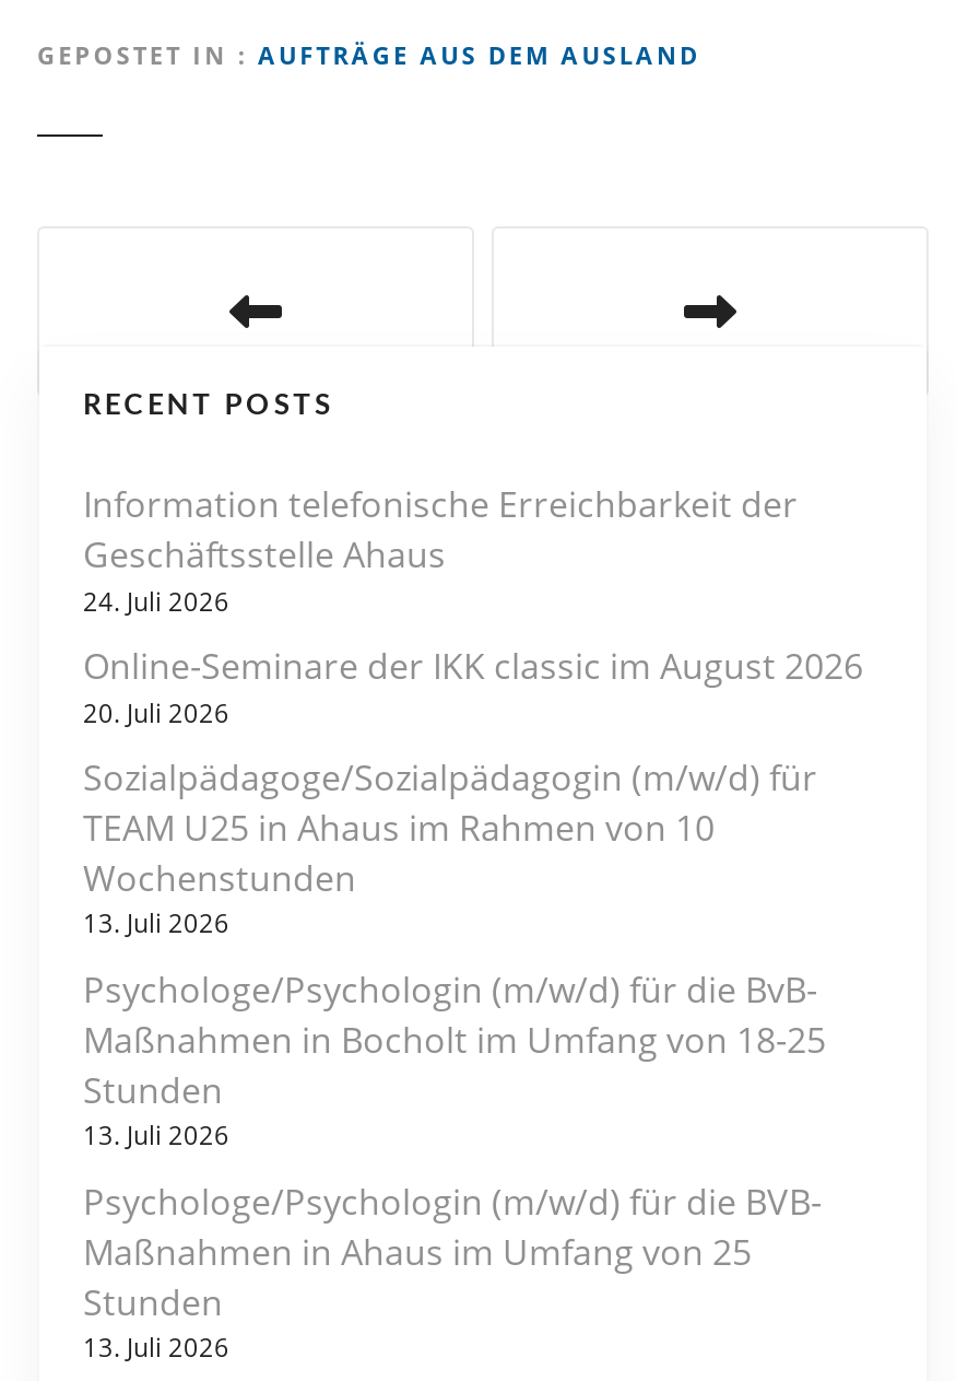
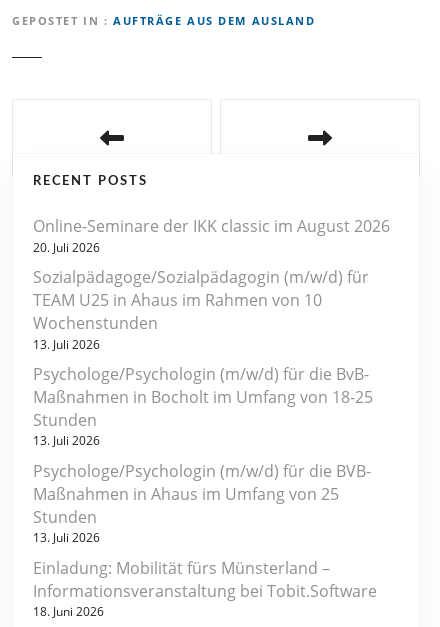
[83,481,798,617] Information telefonische Erreichbarkeit der | Geschäftsstelle Ahaus | 24. Juli 2026 -> none
moved [83,642,863,1363] -> [33,215,390,545]: Online-Seminare der IKK classic im August 2026 | 20. Juli 2026 | Sozialpädagoge/Sozialpädagogin (m/w/d) für | ... | Stunden | 13. Juli 2026
none -> [33,557,377,619] Einladung: Mobilität fürs Münsterland – | Informationsveranstaltung bei Tobit.Software | 18. Juni 2026

